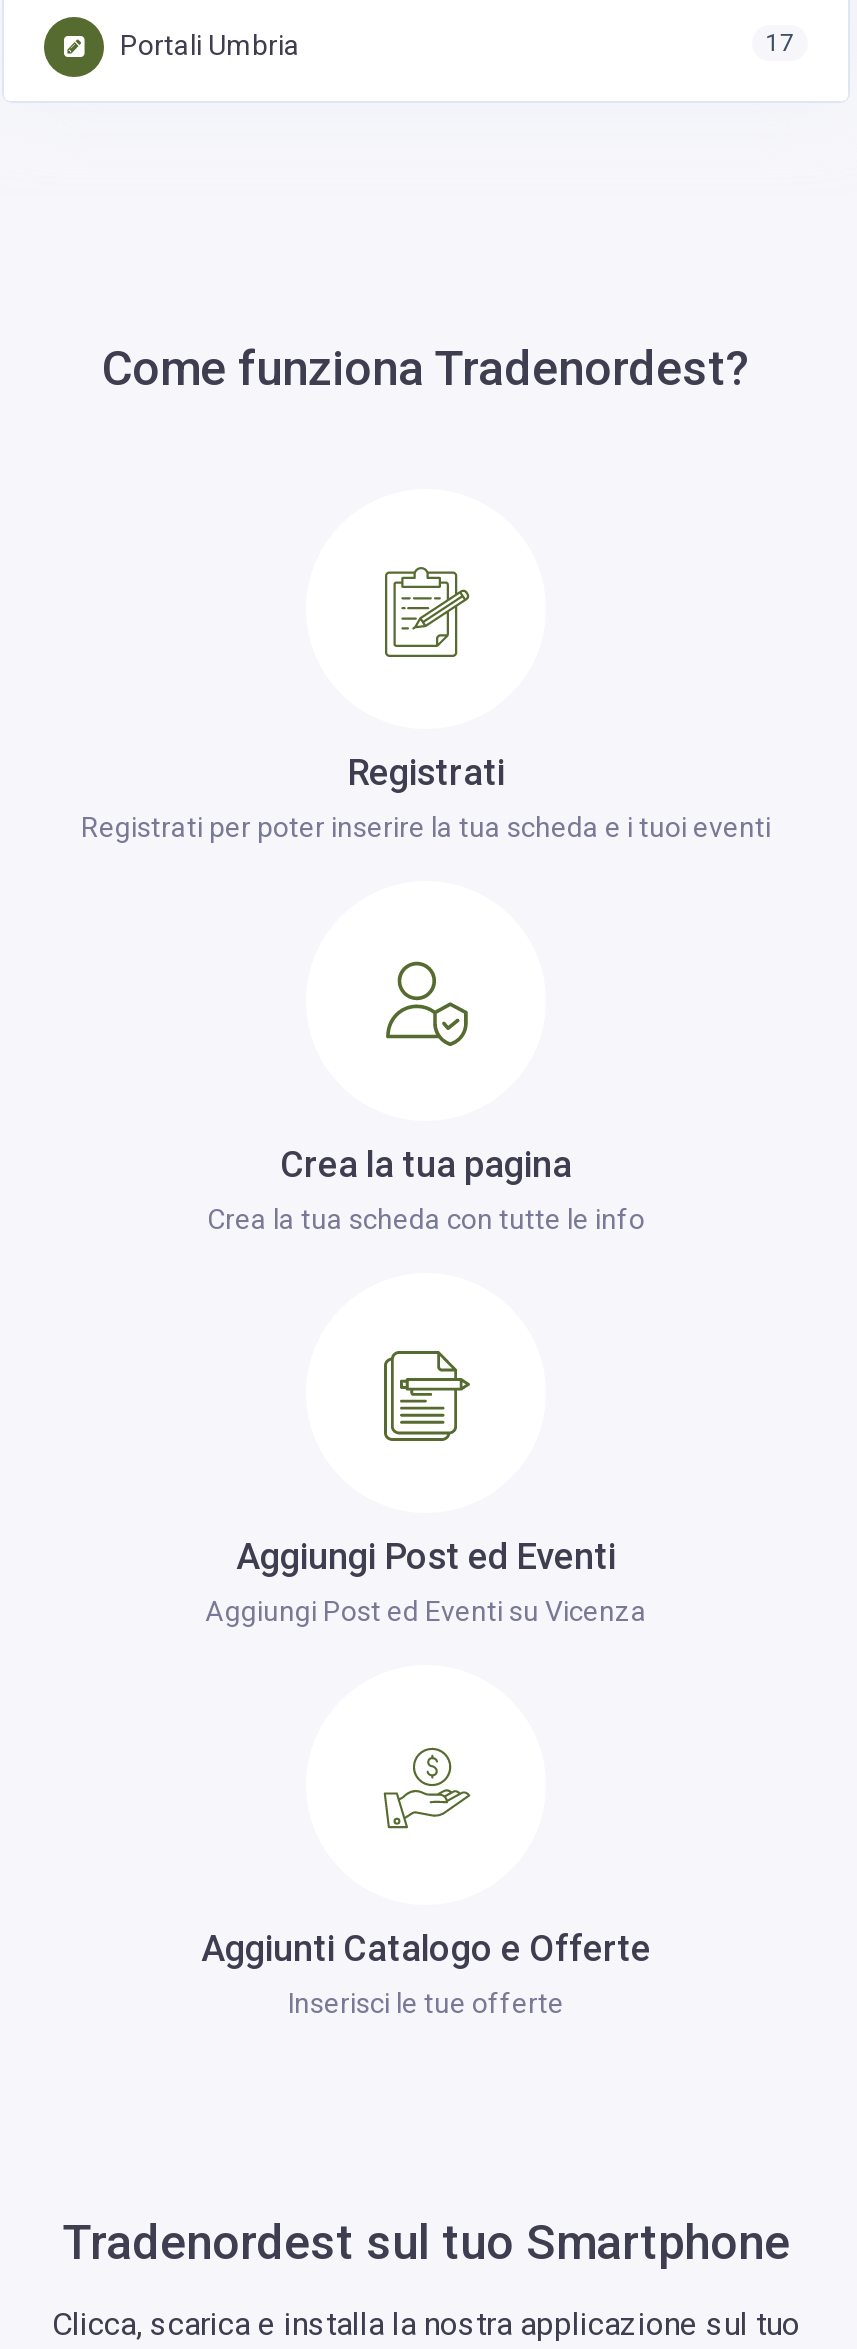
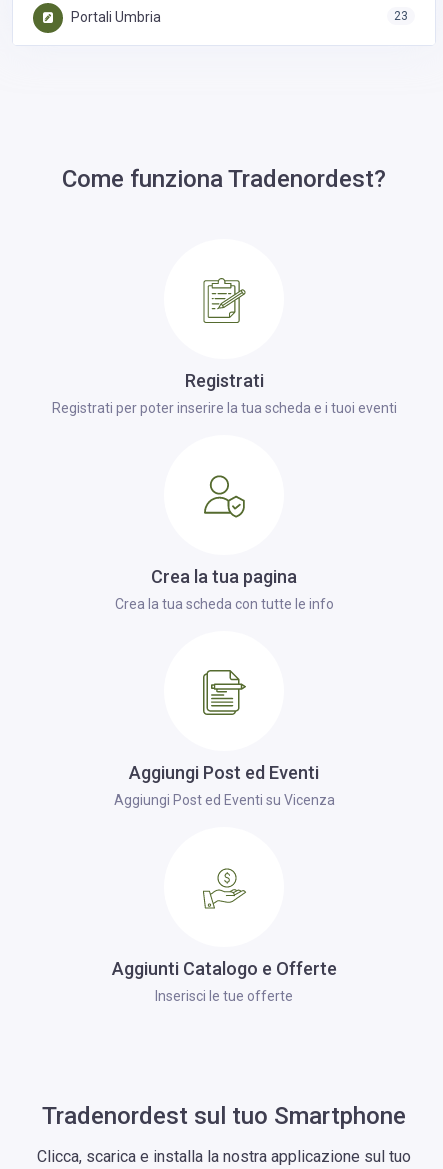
[766,28,794,56] 17 -> [394,9,408,23] 23

